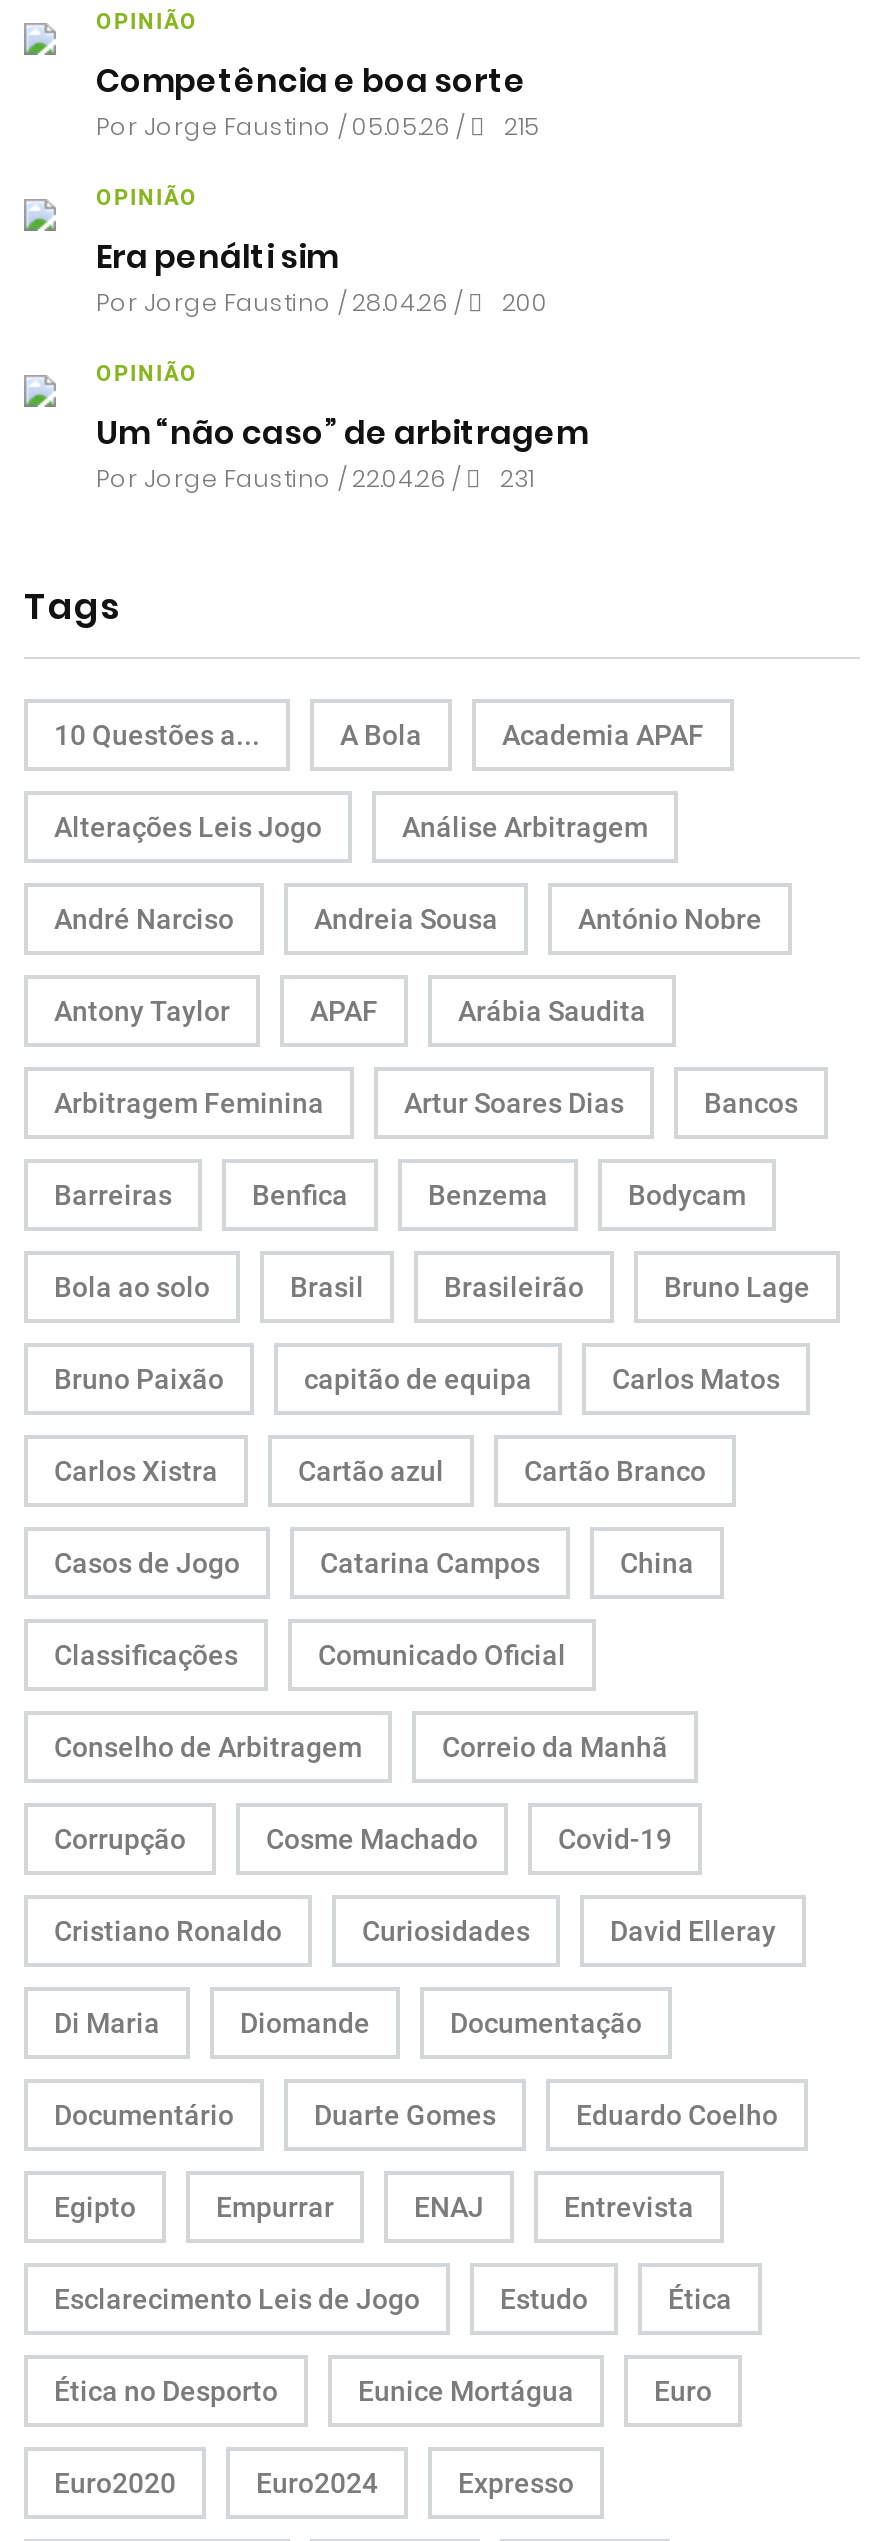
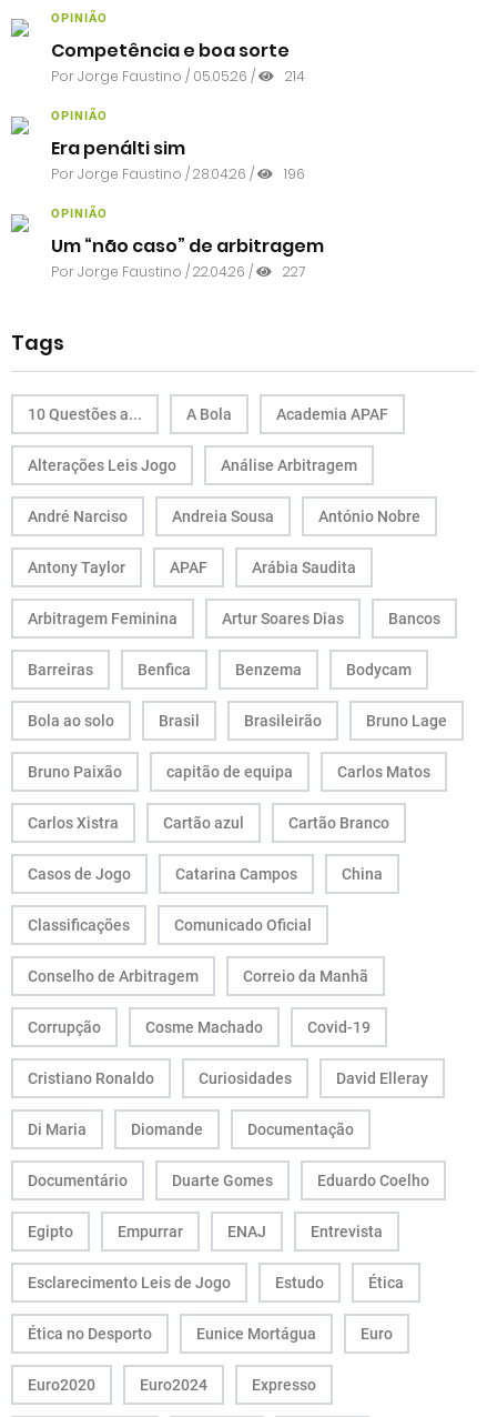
[96,109,540,143] Por Jorge Faustino / 05.05.26 / 215 -> [51,67,305,86] Por Jorge Faustino / 05.05.26 / 214
[96,285,548,319] Por Jorge Faustino / 28.04.26 / 200 -> [51,164,305,183] Por Jorge Faustino / 28.04.26 / 196
[96,461,534,495] Por Jorge Faustino / 22.04.26 / 231 -> [51,262,305,281] Por Jorge Faustino / 22.04.26 / 227

